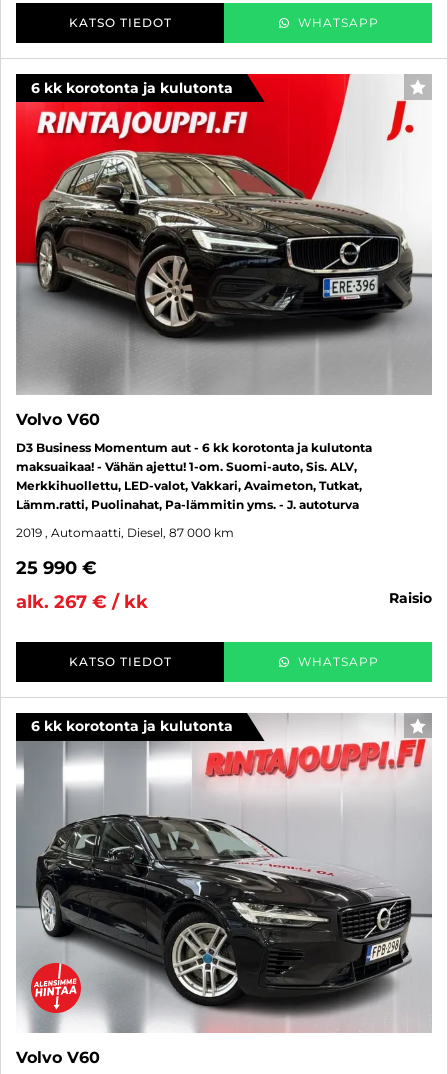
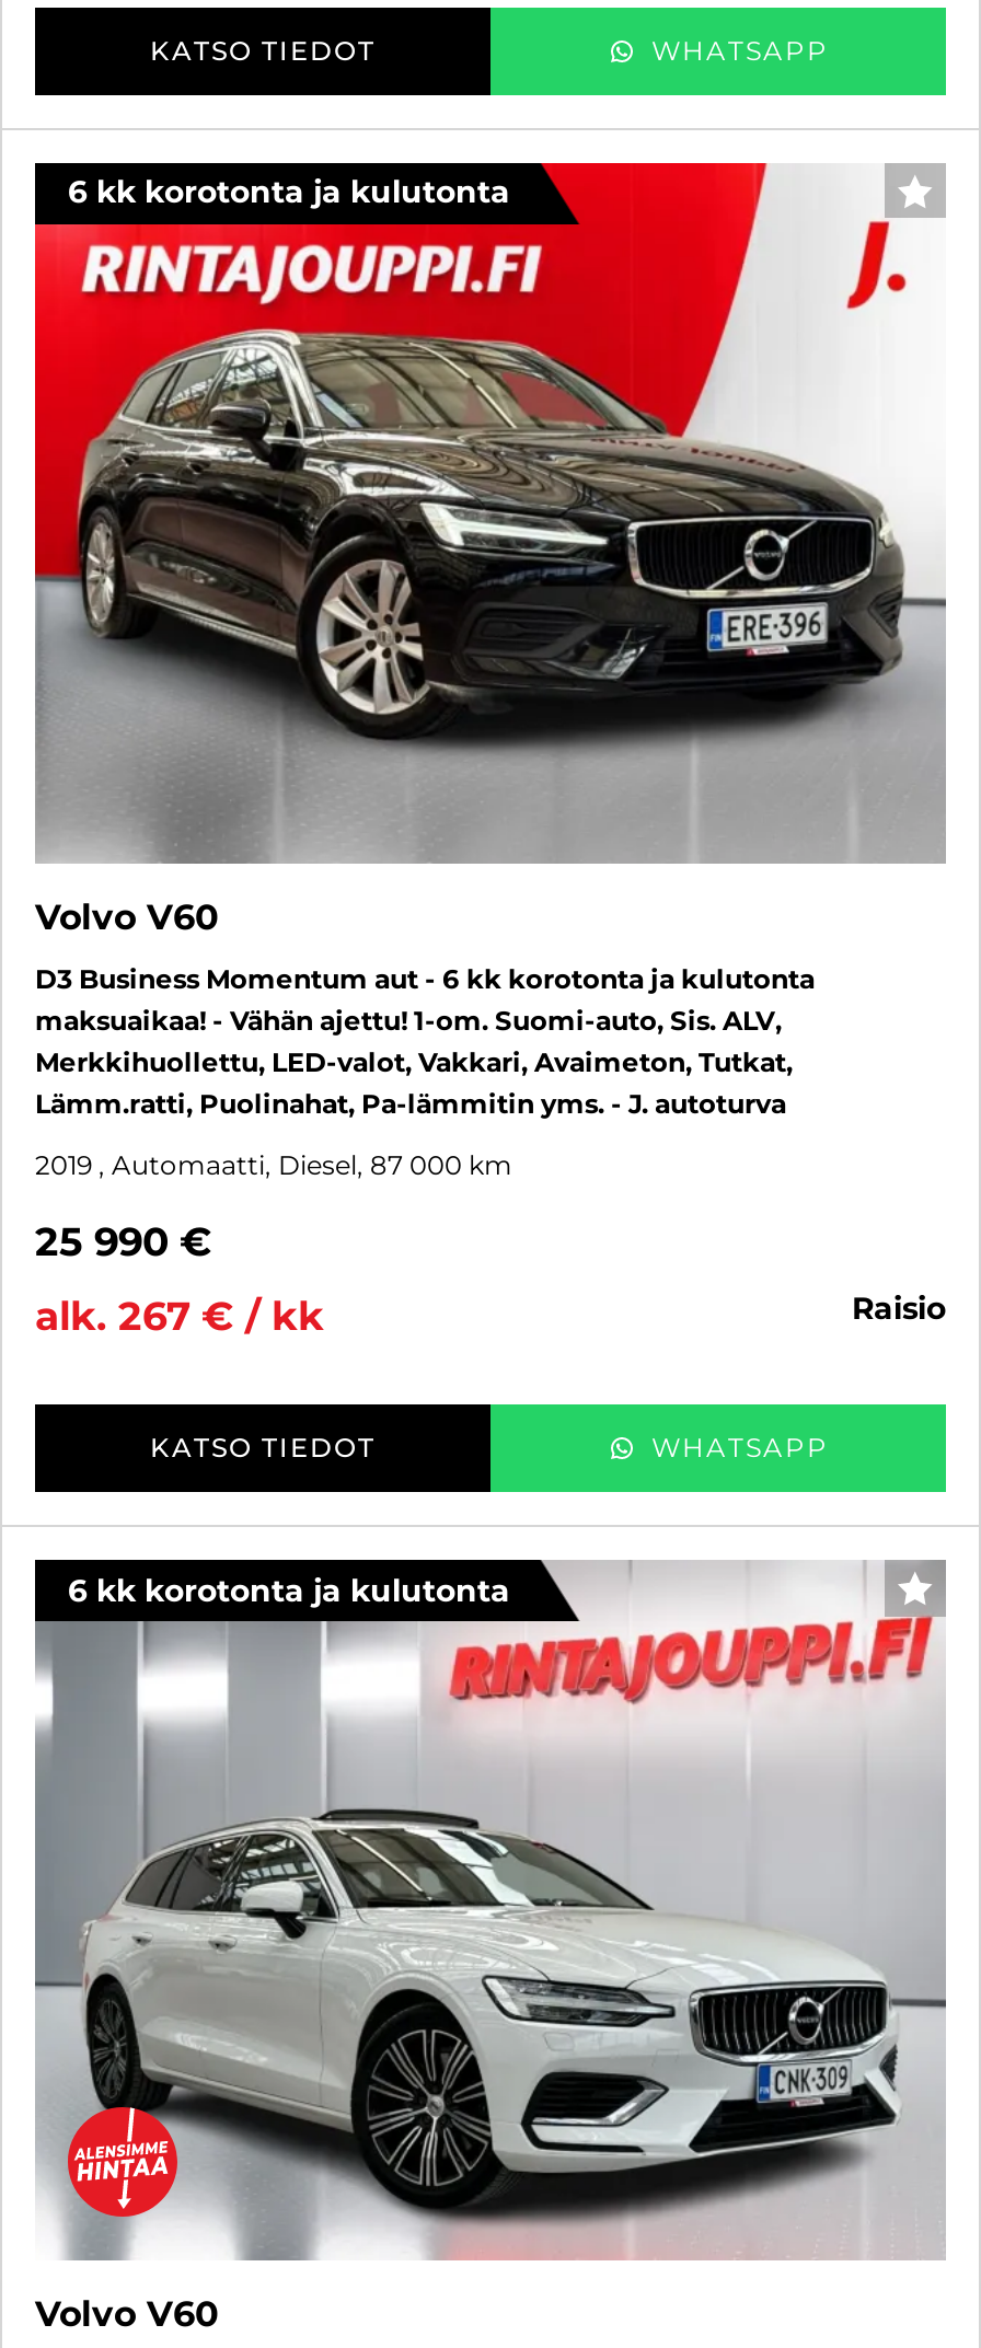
[35,813,412,1017] [image] -> [79,1781,900,2225] [image]

